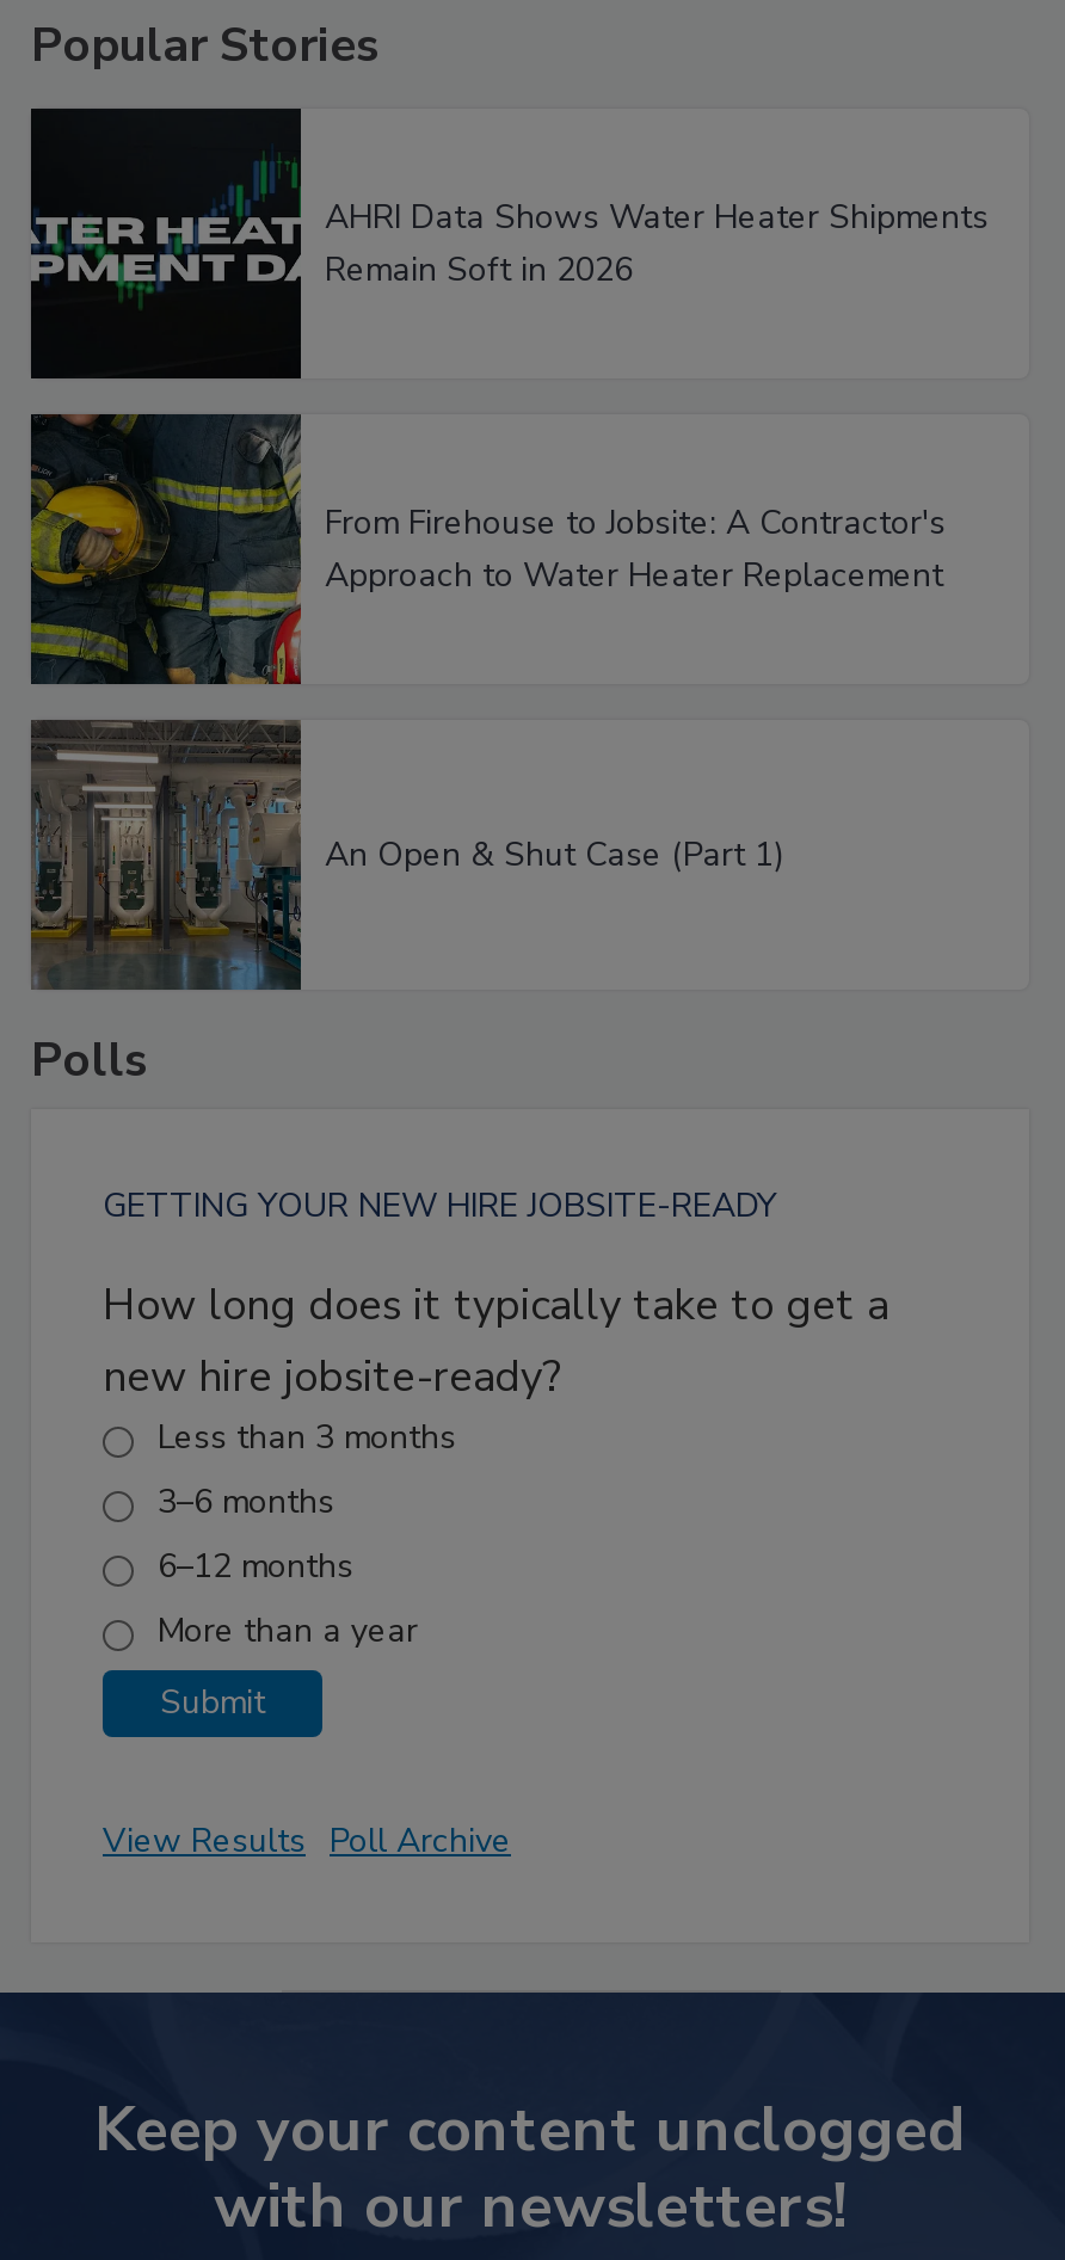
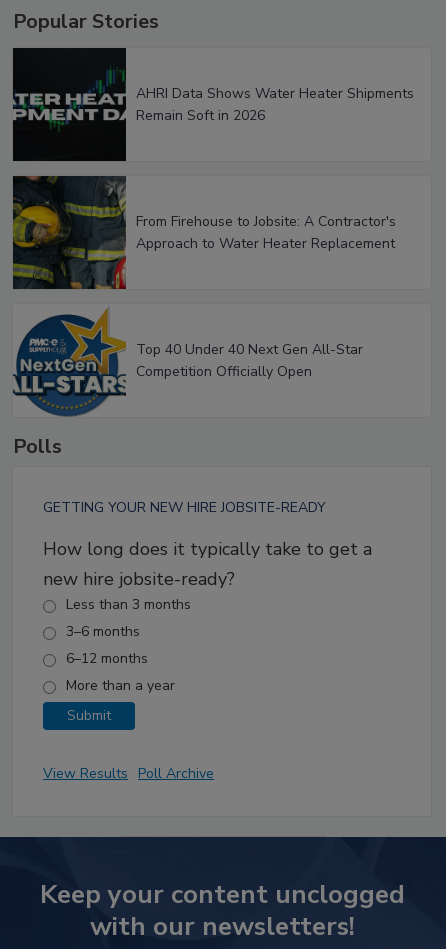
[29,718,783,992] [image] | An Open & Shut Case (Part 1) -> [13,304,363,417] [image] | Top 40 Under 40 Next Gen All-Star | Competition Officially Open

